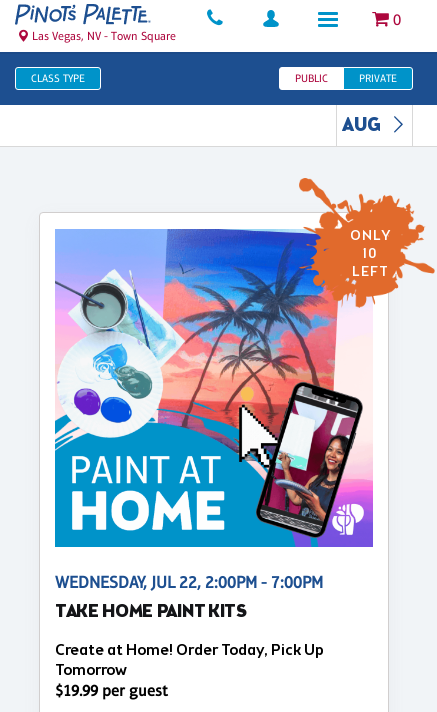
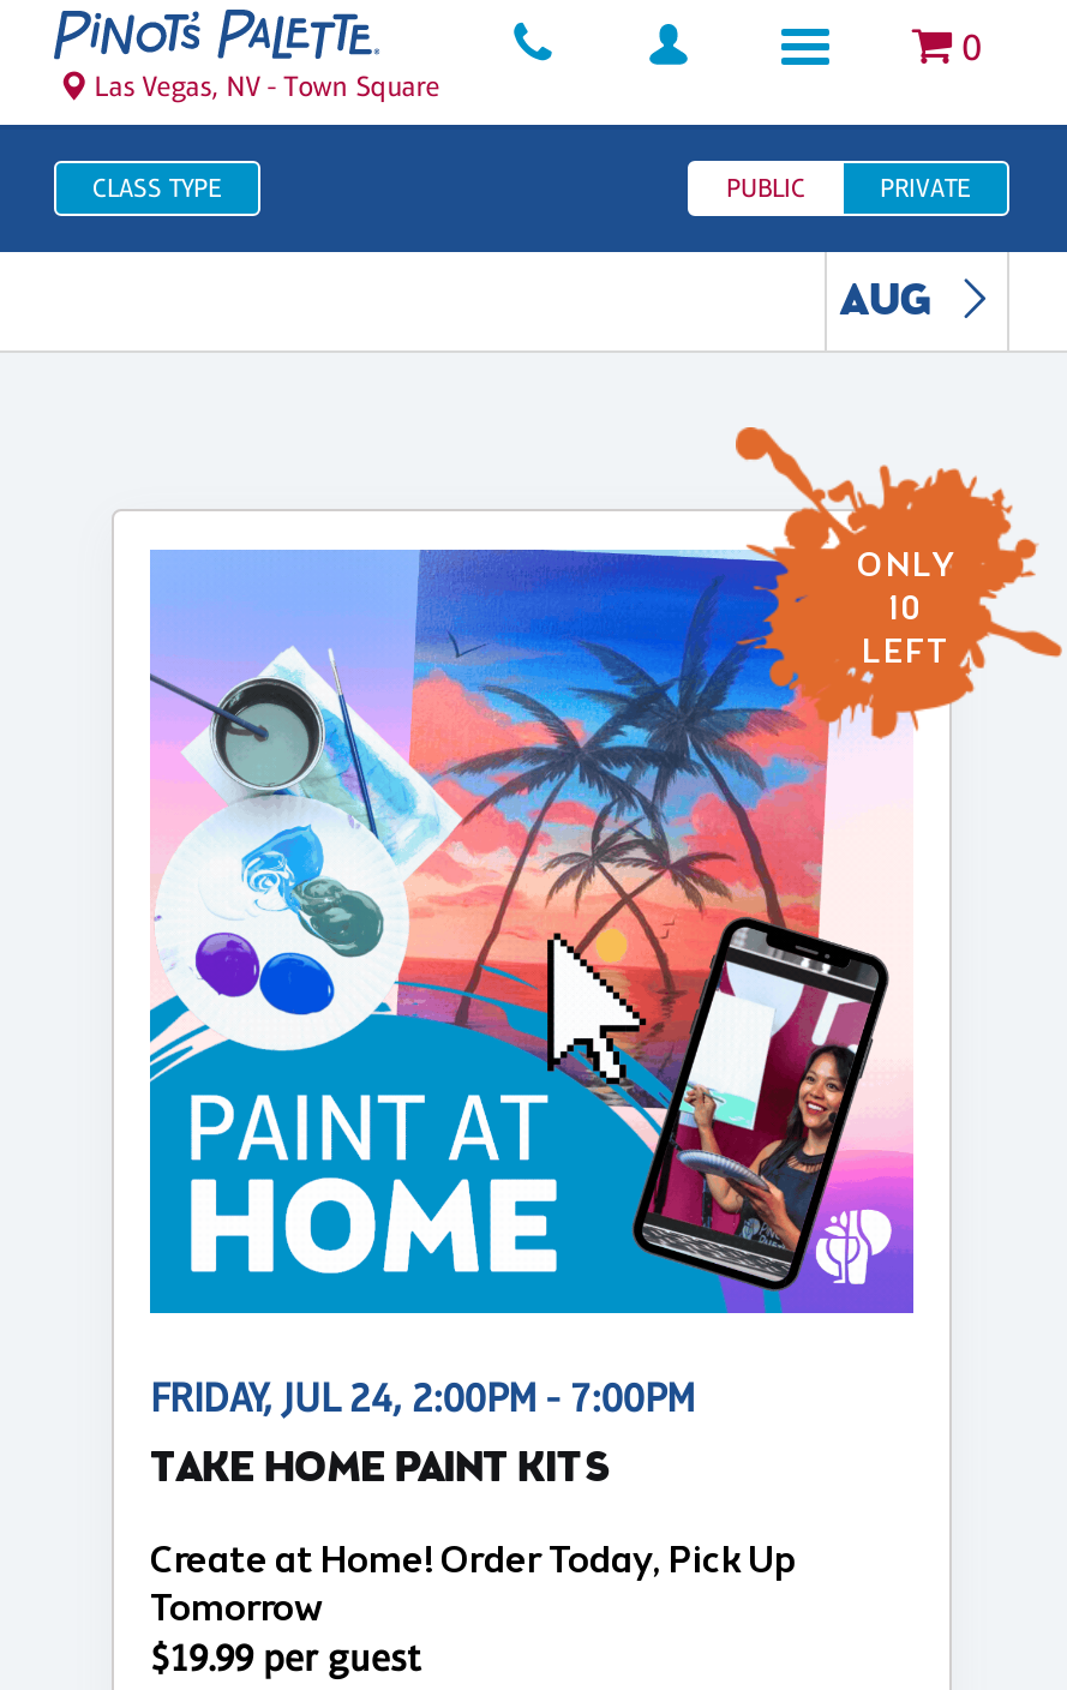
[220,389,278,469] [image] -> [544,931,683,1126] [image]
[55,573,323,592] WEDNESDAY, JUL 22, 2:00PM - 7:00PM -> [150,1376,695,1421] FRIDAY, JUL 24, 2:00PM - 7:00PM

